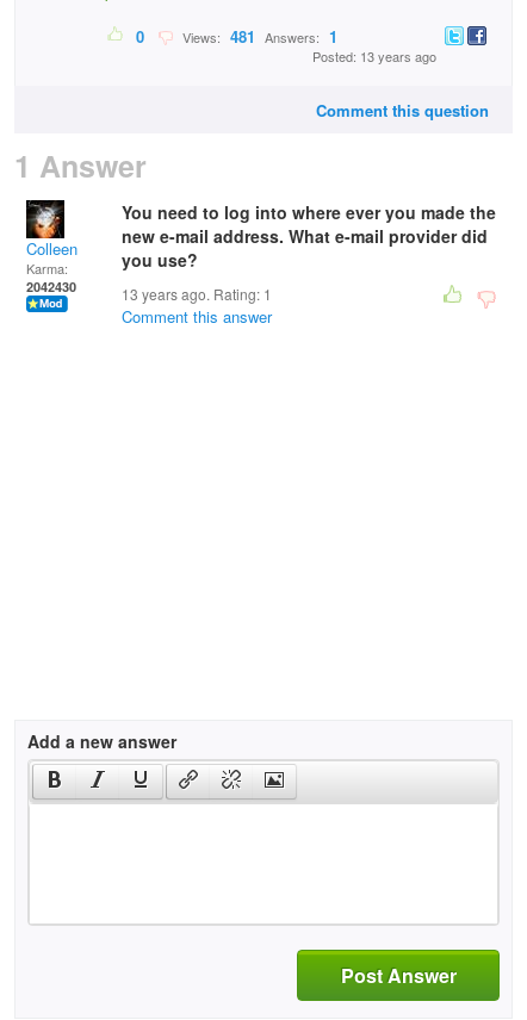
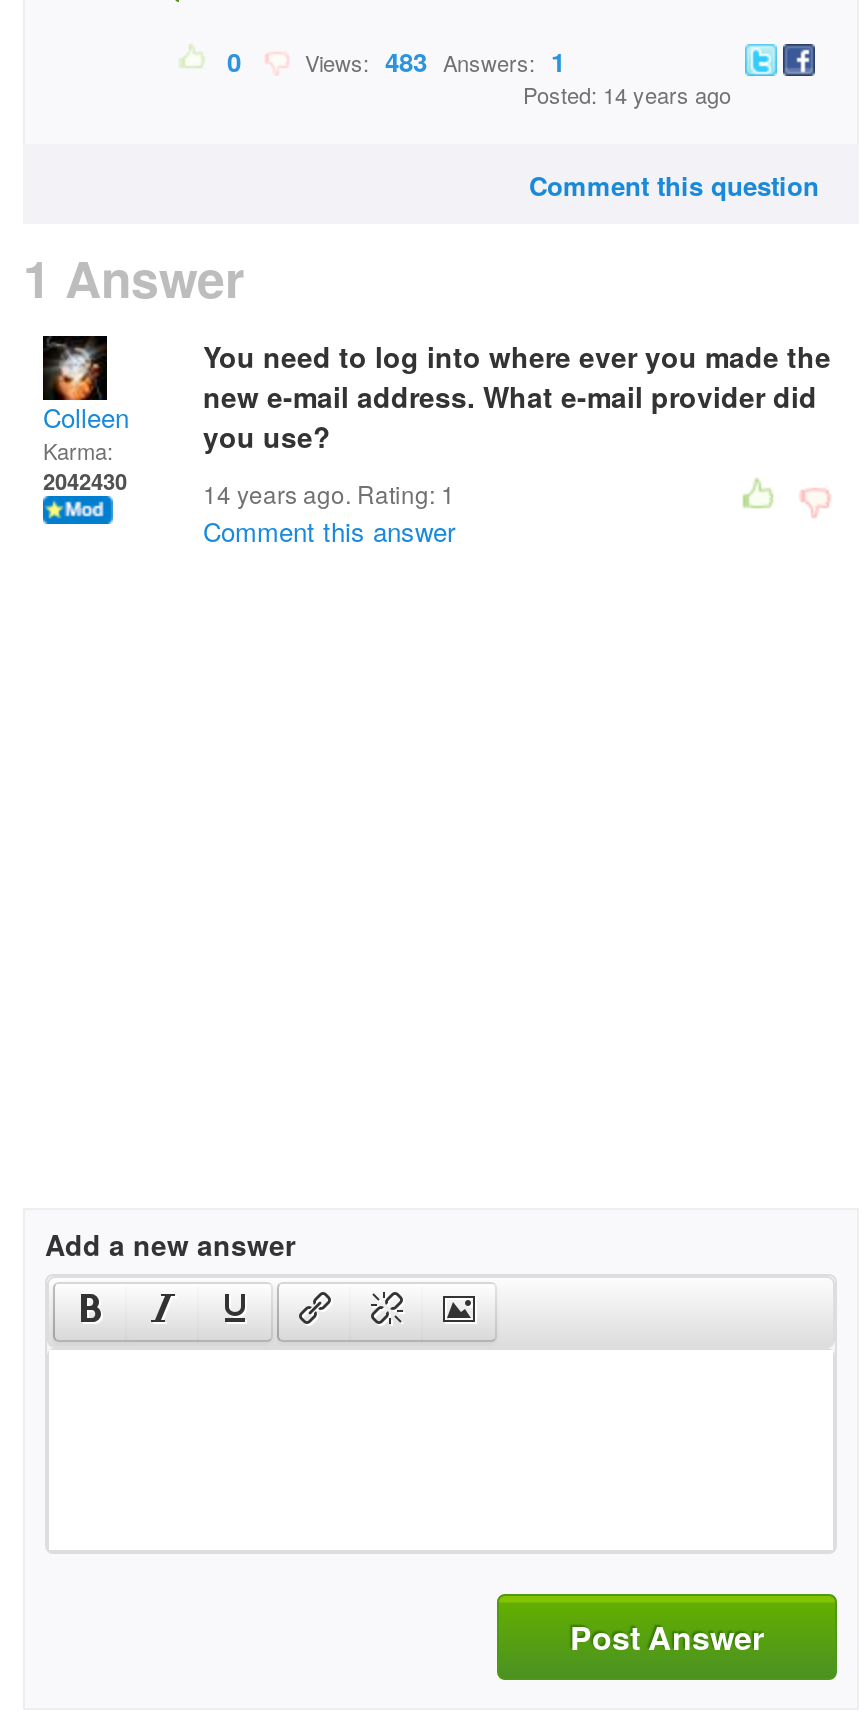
[175,25,337,48] Views: 481 Answers: 1 -> [293,42,565,80] Views: 483 Answers: 1
[312,47,436,66] Posted: 13 years ago -> [523,78,731,110] Posted: 14 years ago
[122,284,272,304] 13 years ago. Rating: 1 -> [203,476,455,510] 14 years ago. Rating: 1

